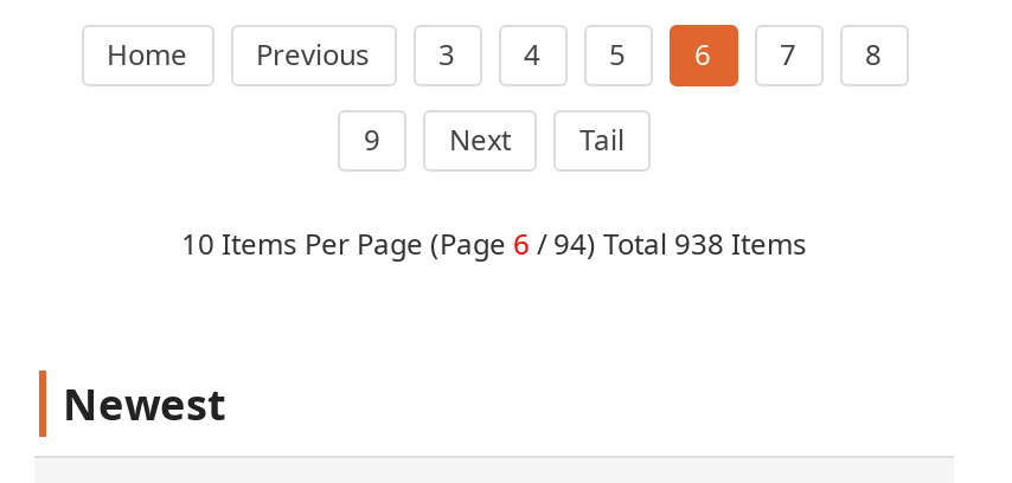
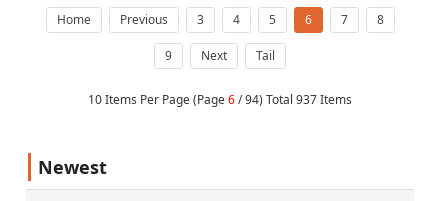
[181,223,807,264] 10 Items Per Page (Page 6 / 94) Total 938 Items -> [88,91,352,108] 10 Items Per Page (Page 6 / 94) Total 937 Items

